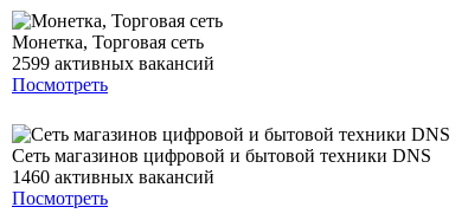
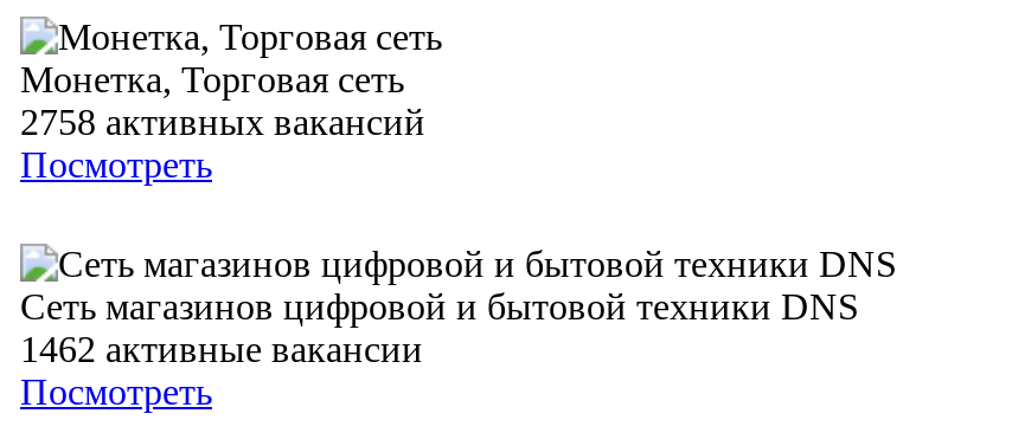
[12,54,214,74] 2599 активных вакансий -> [20,102,425,143] 2758 активных вакансий
[12,167,214,187] 1460 активных вакансий -> [20,330,423,370] 1462 активные вакансии

